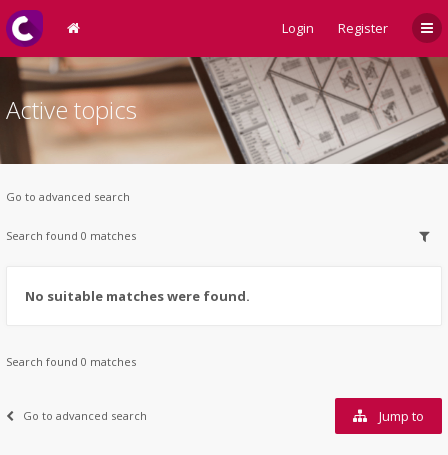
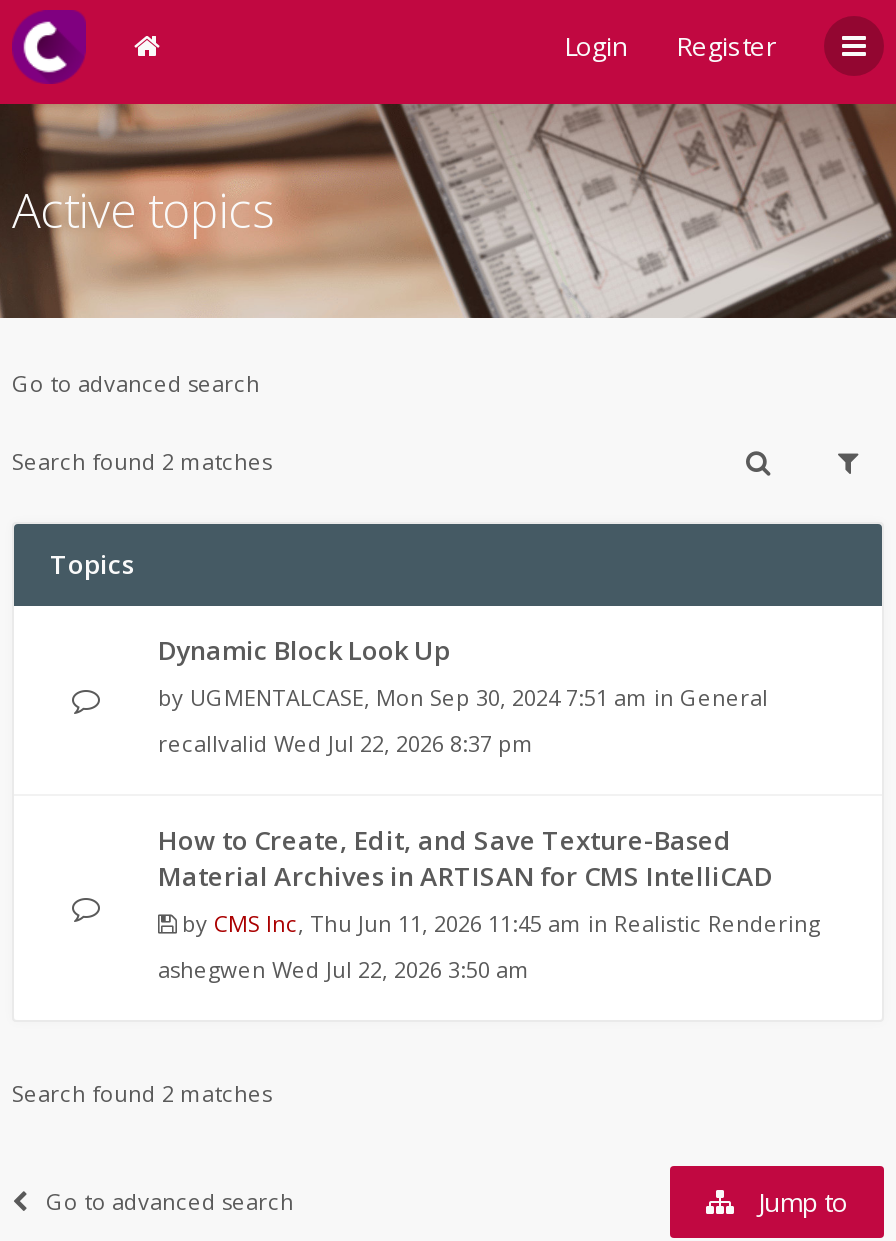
[6,228,250,305] Search found 0 matches | No suitable matches were found. -> [12,446,820,984] Search found 2 matches | Topics | Dynamic Block Look Up | by UGMENTALCASE, Mon Sep 30, 2024 7:51 am in General | recallvalid Wed Jul 22, 2026 8:37 pm | How to Create, Edit, and Save Texture-Based | Material Archives in ARTISAN for CMS IntelliCAD | by CMS Inc, Thu Jun 11, 2026 11:45 am in Realistic Rendering | ashegwen Wed Jul 22, 2026 3:50 am
[6,354,136,369] Search found 0 matches -> [12,1078,272,1108] Search found 2 matches

